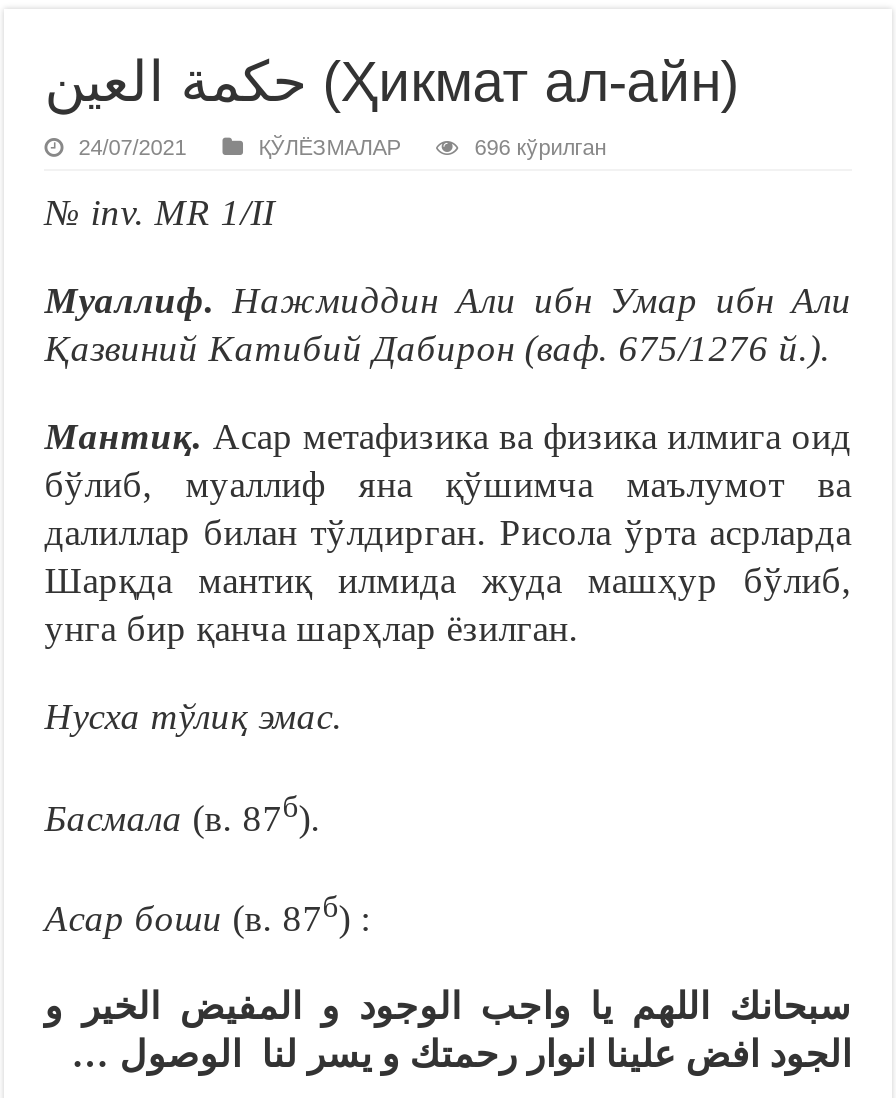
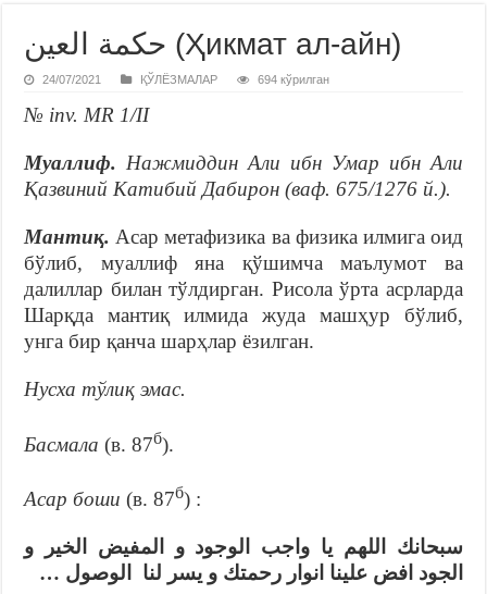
[474,136,606,160] 696 кўрилган -> [258,73,330,86] 694 кўрилган

